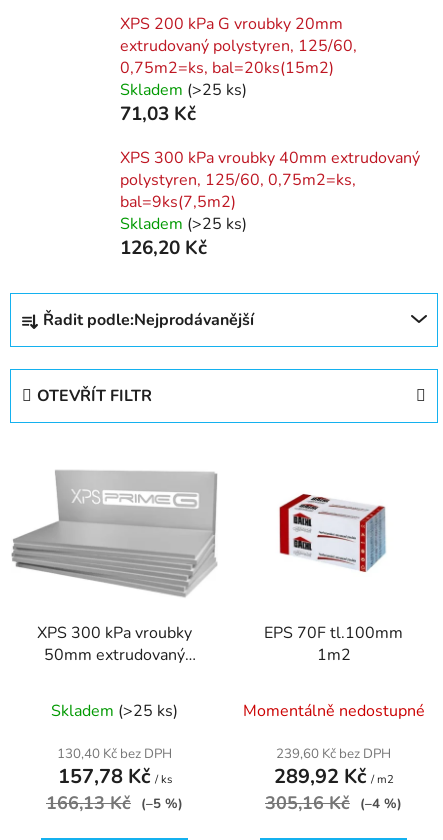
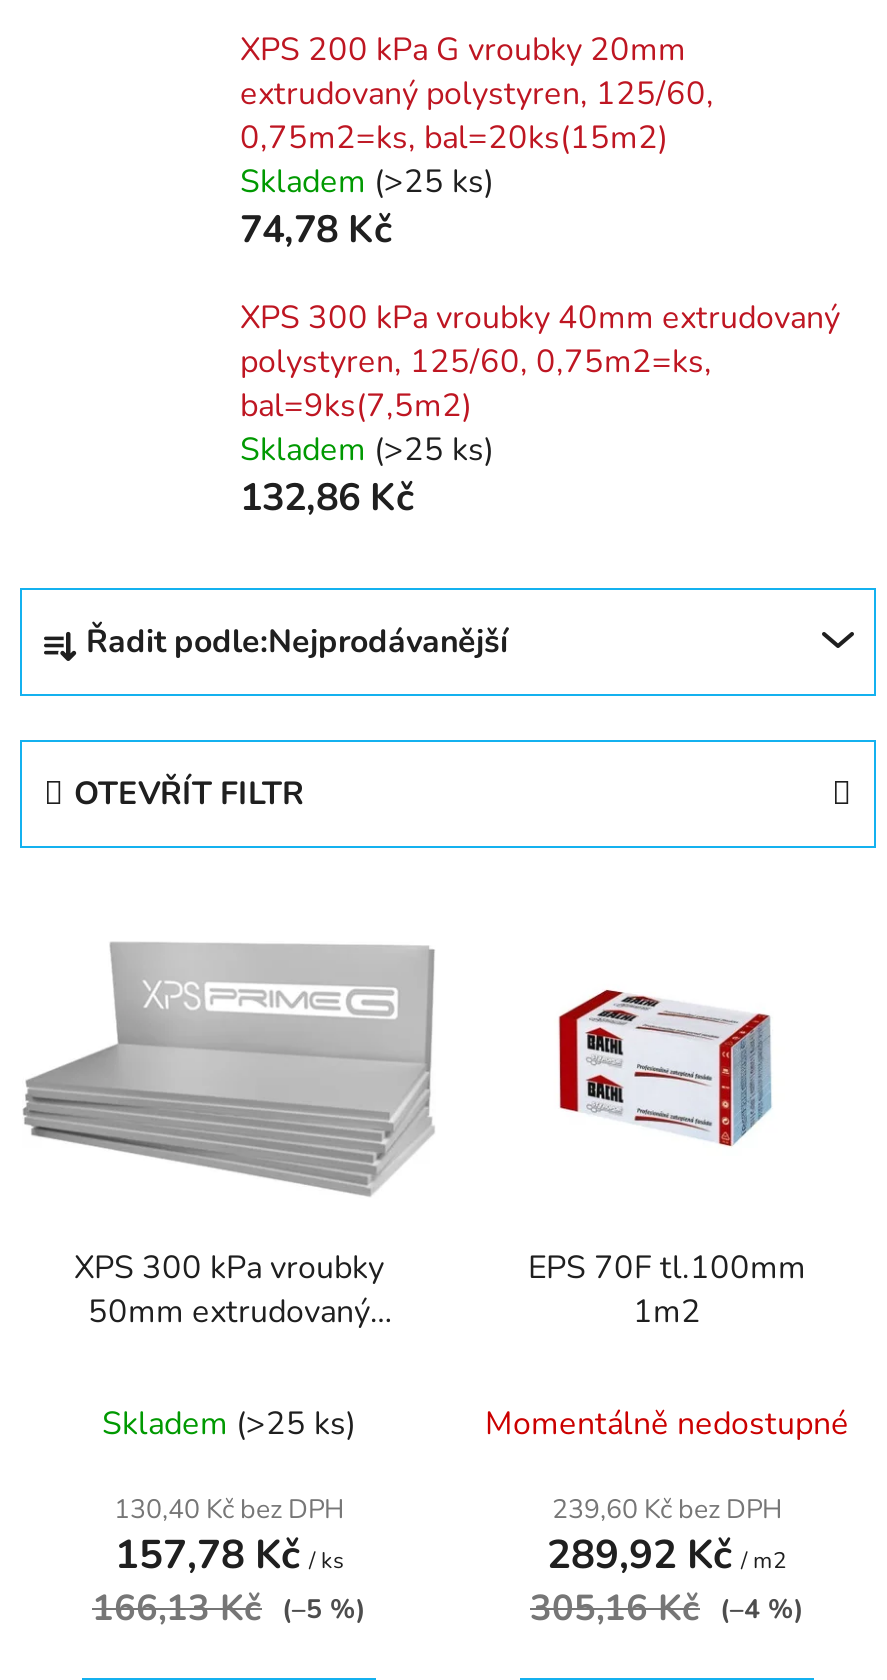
[120,100,196,126] 71,03 Kč -> [240,203,392,255] 74,78 Kč
[120,234,207,260] 126,20 Kč -> [240,471,414,523] 132,86 Kč

